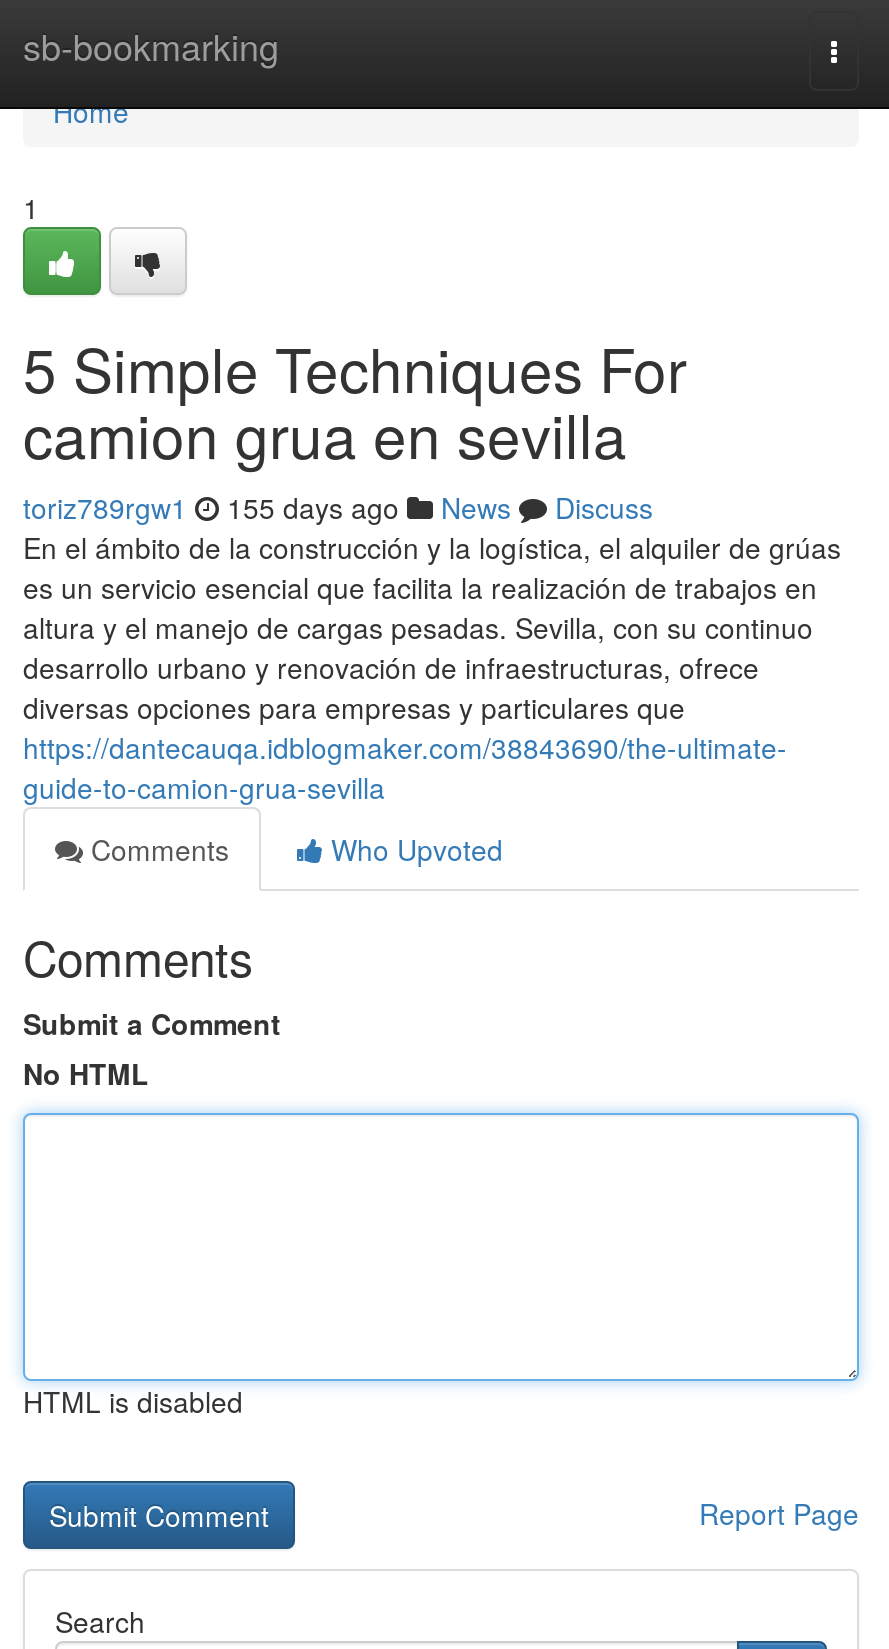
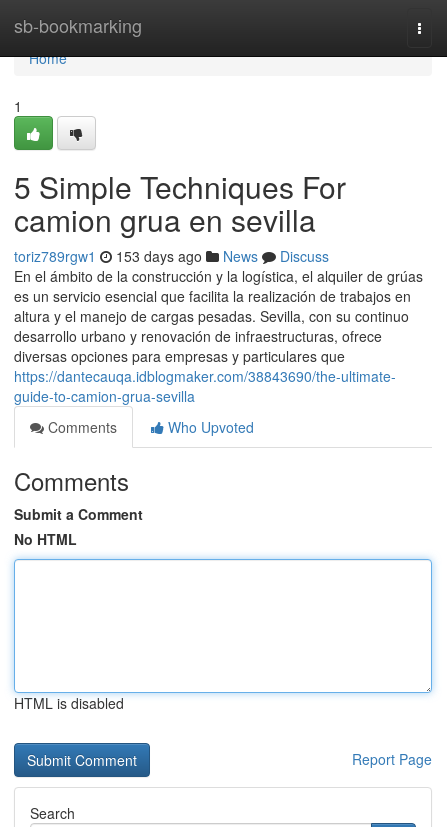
[23,487,653,527] toriz789rgw1 155 days ago News Discuss -> [14,246,329,266] toriz789rgw1 153 days ago News Discuss

